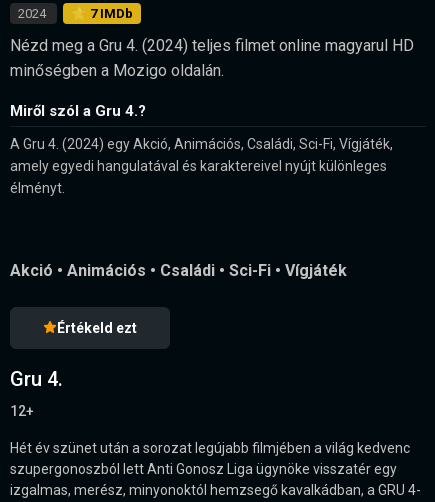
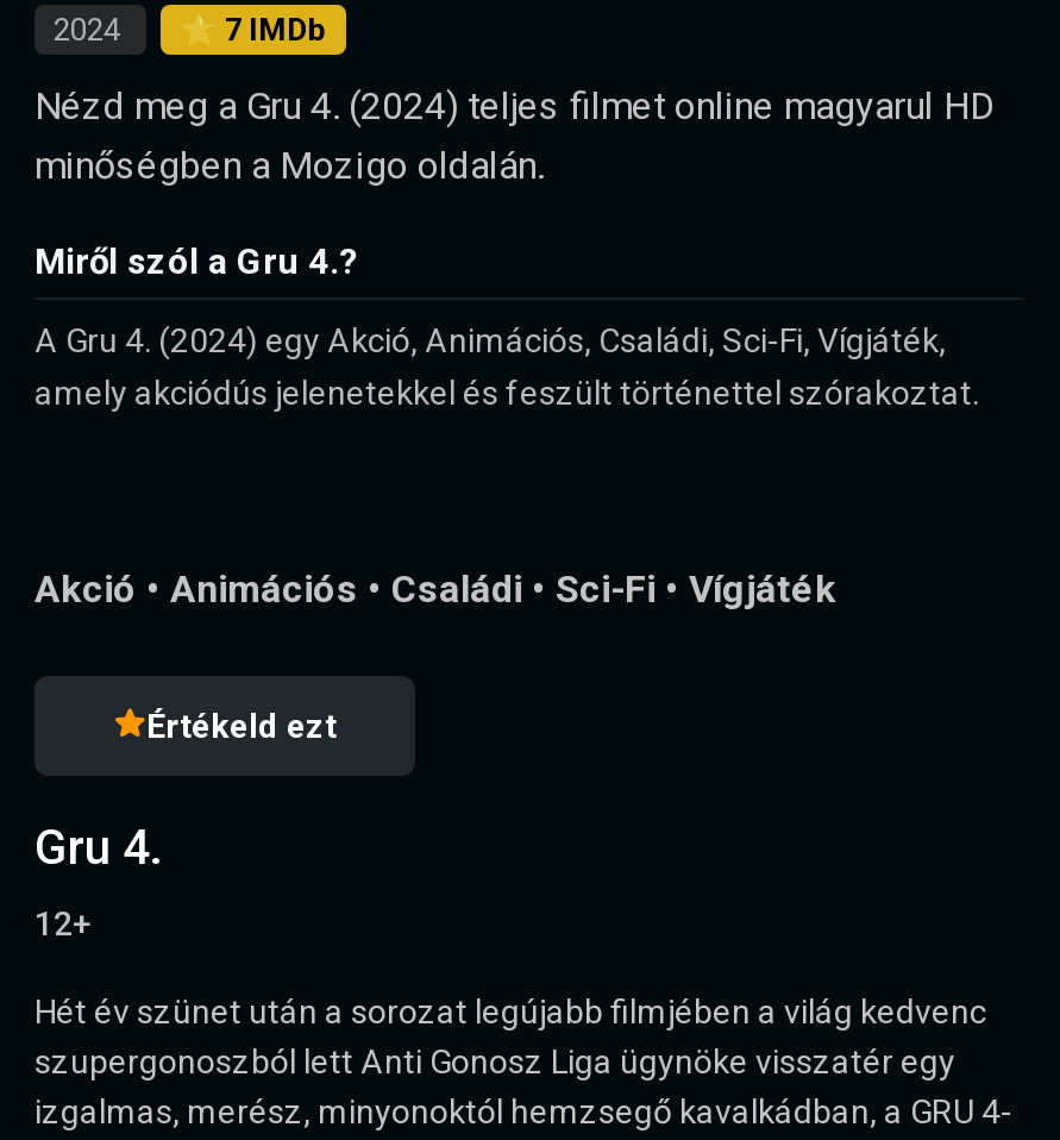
[10,157,387,195] amely egyedi hangulatával és karaktereivel nyújt különleges | élményt. -> [35,372,979,411] amely akciódús jelenetekkel és feszült történettel szórakoztat.

